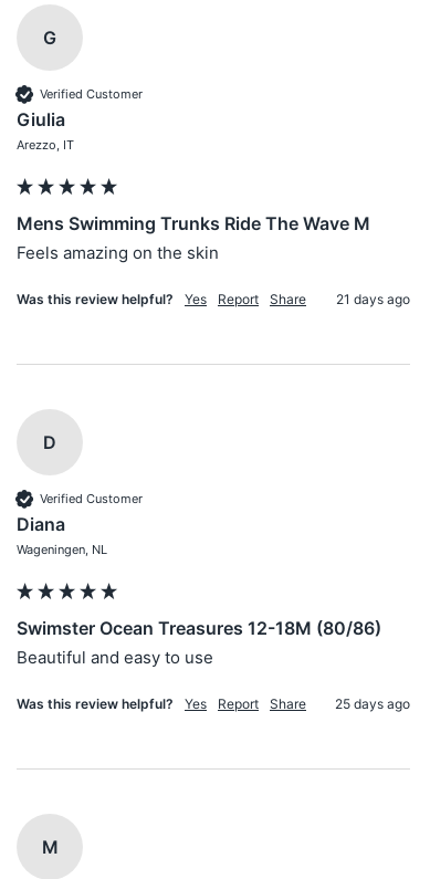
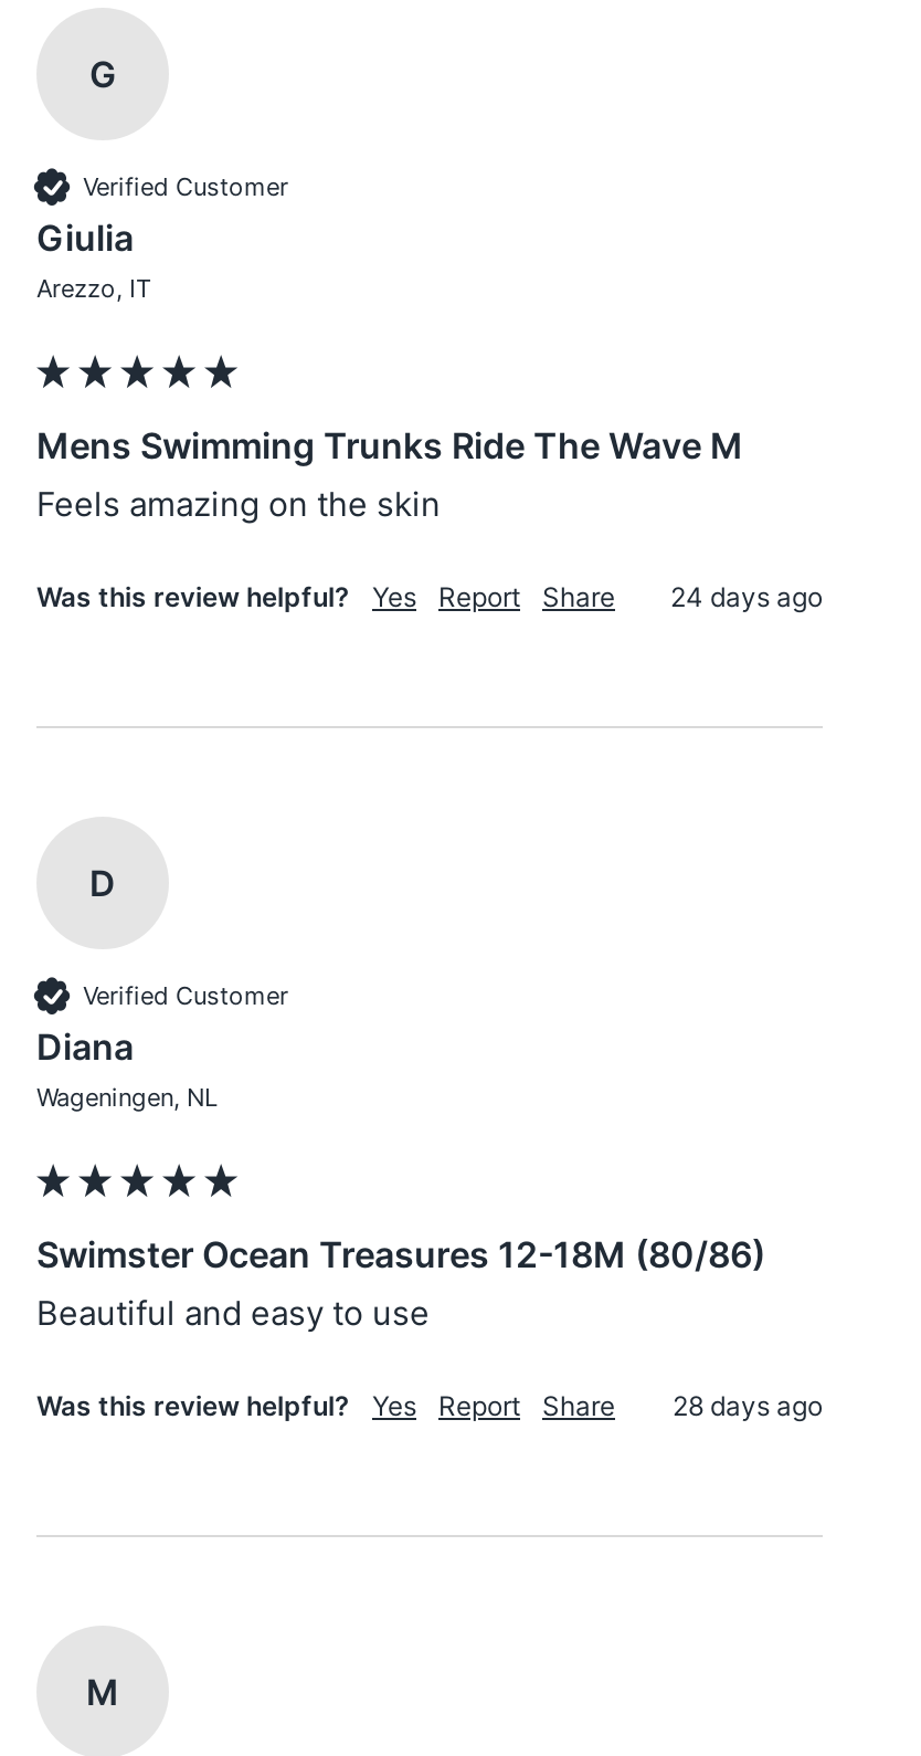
[17,291,410,307] Was this review helpful? Yes Report Share 21 days ago -> [36,580,823,614] Was this review helpful? Yes Report Share 24 days ago
[17,696,410,712] Was this review helpful? Yes Report Share 25 days ago -> [36,1389,823,1422] Was this review helpful? Yes Report Share 28 days ago

